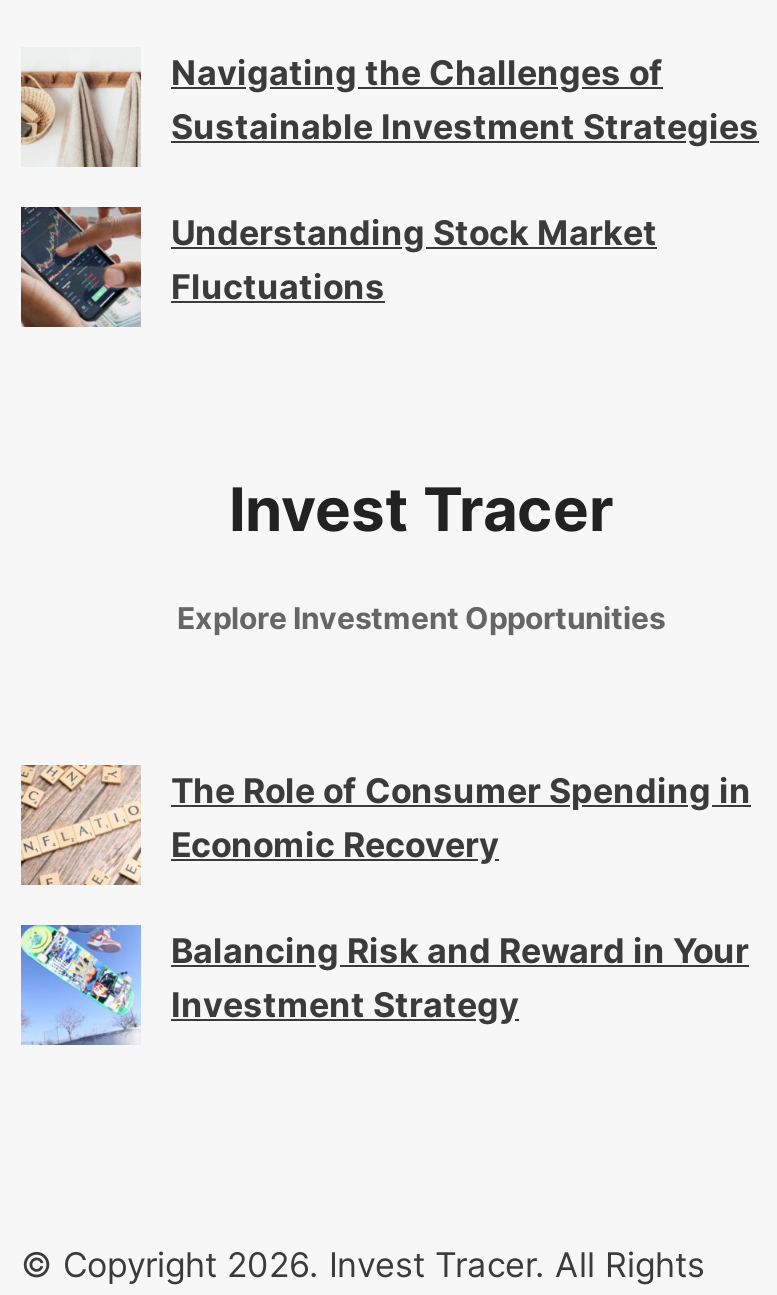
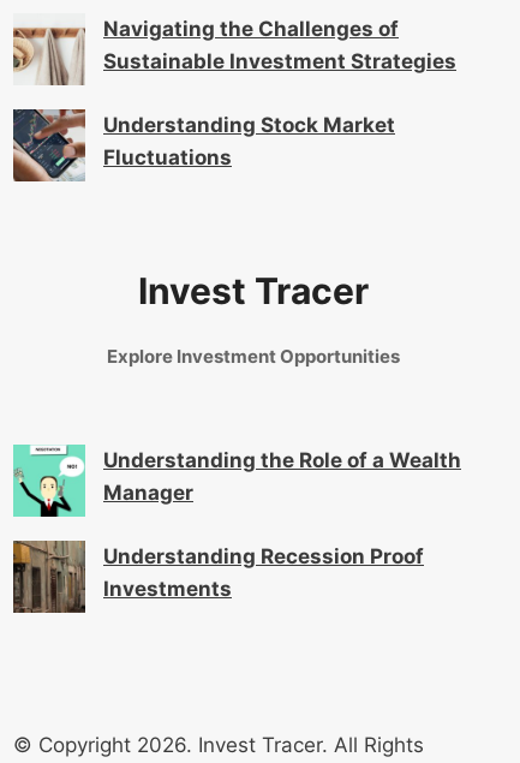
[19,763,751,887] [image] | The Role of Consumer Spending in | Economic Recovery -> [12,443,461,518] [image] | Understanding the Role of a Wealth | Manager
[19,923,749,1047] [image] | Balancing Risk and Reward in Your | Investment Strategy -> [12,540,424,614] [image] | Understanding Recession Proof | Investments

